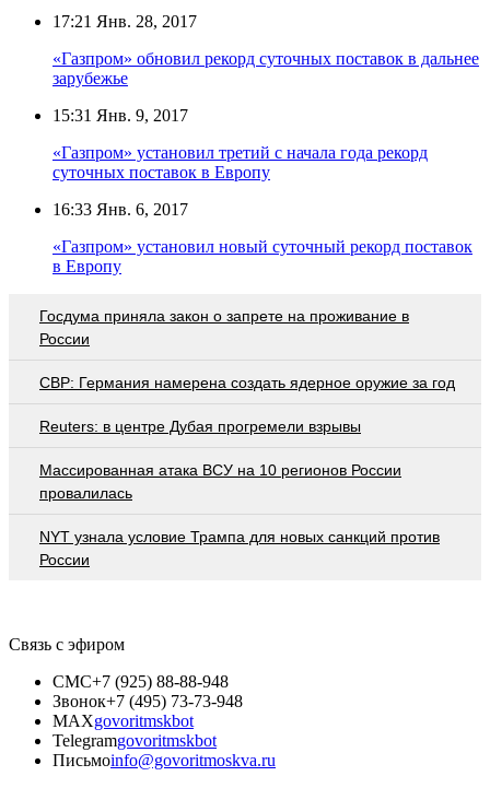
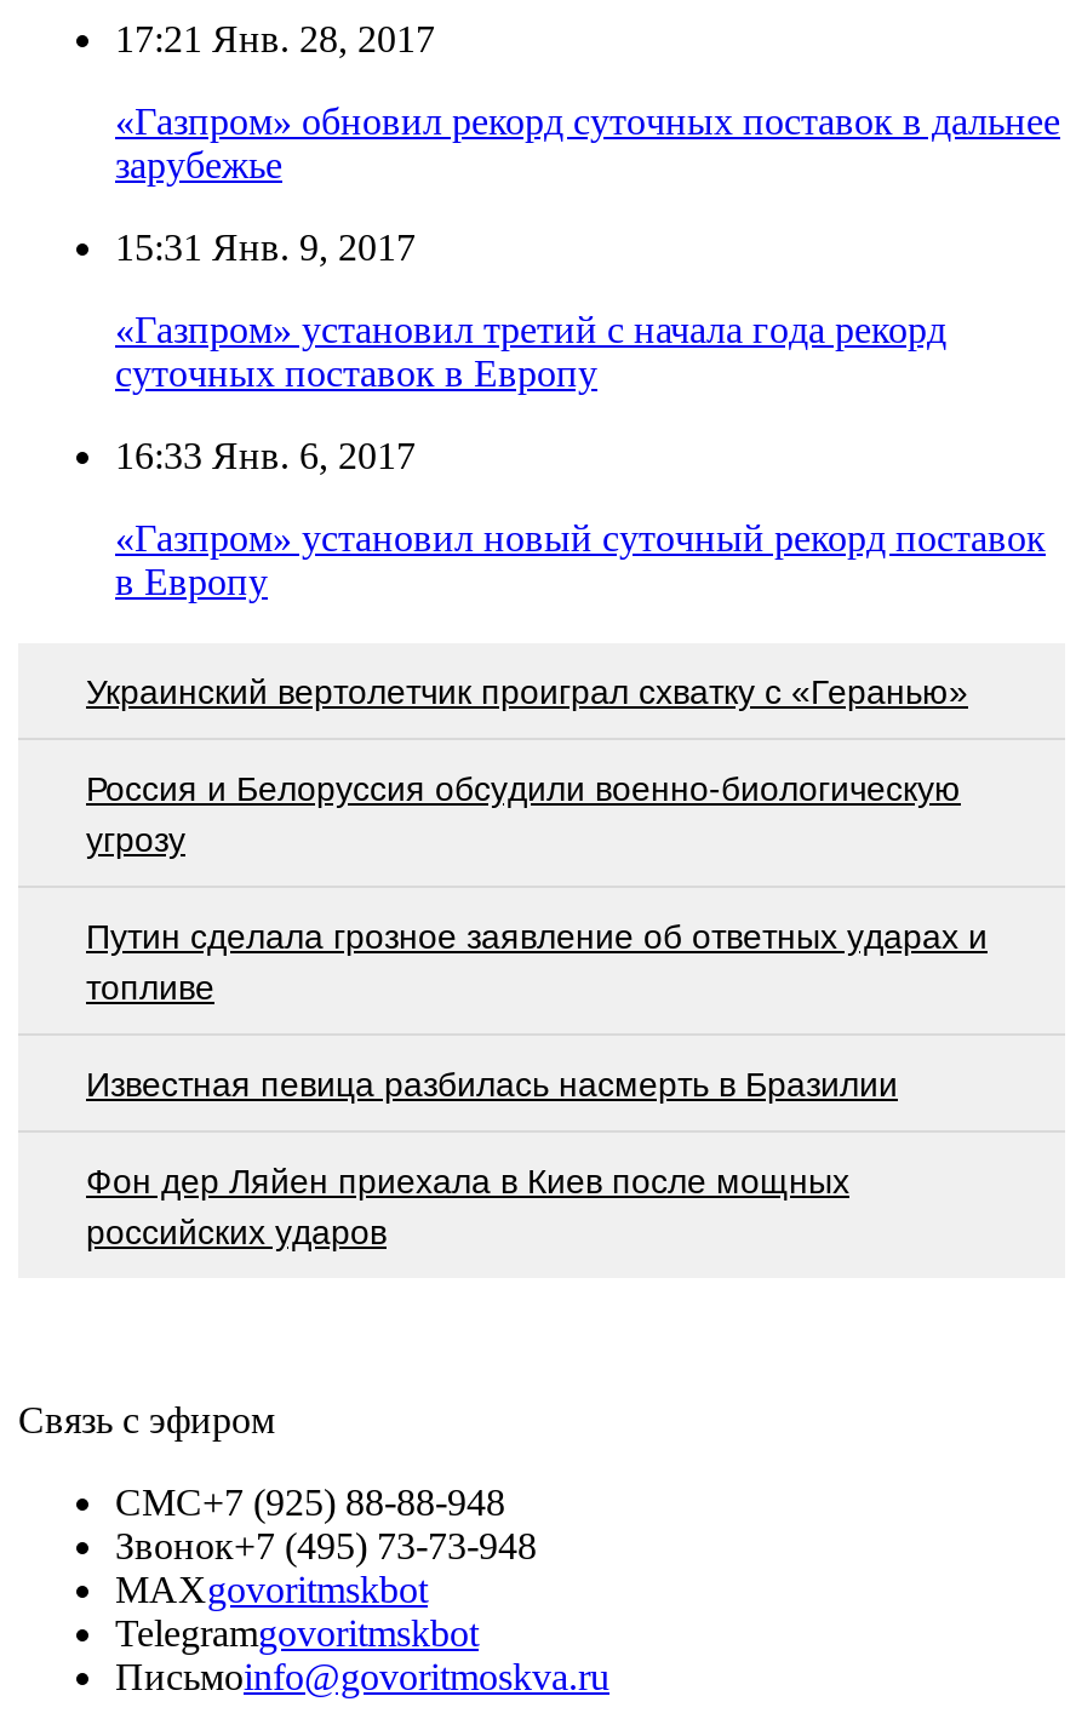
[39,307,409,347] Госдума приняла закон о запрете на проживание в | России -> [86,671,968,710] Украинский вертолетчик проиграл схватку с «Геранью»
[39,373,455,391] СВР: Германия намерена создать ядерное оружие за год -> [86,768,961,858] Россия и Белоруссия обсудили военно-биологическую | угрозу
[39,417,361,435] Reuters: в центре Дубая прогремели взрывы -> [86,916,988,1006] Путин сделала грозное заявление об ответных ударах и | топливе
[39,461,401,501] Массированная атака ВСУ на 10 регионов России | провалилась -> [86,1064,898,1103] Известная певица разбилась насмерть в Бразилии
[39,527,440,568] NYT узнала условие Трампа для новых санкций против | России -> [86,1161,849,1250] Фон дер Ляйен приехала в Киев после мощных | российских ударов

